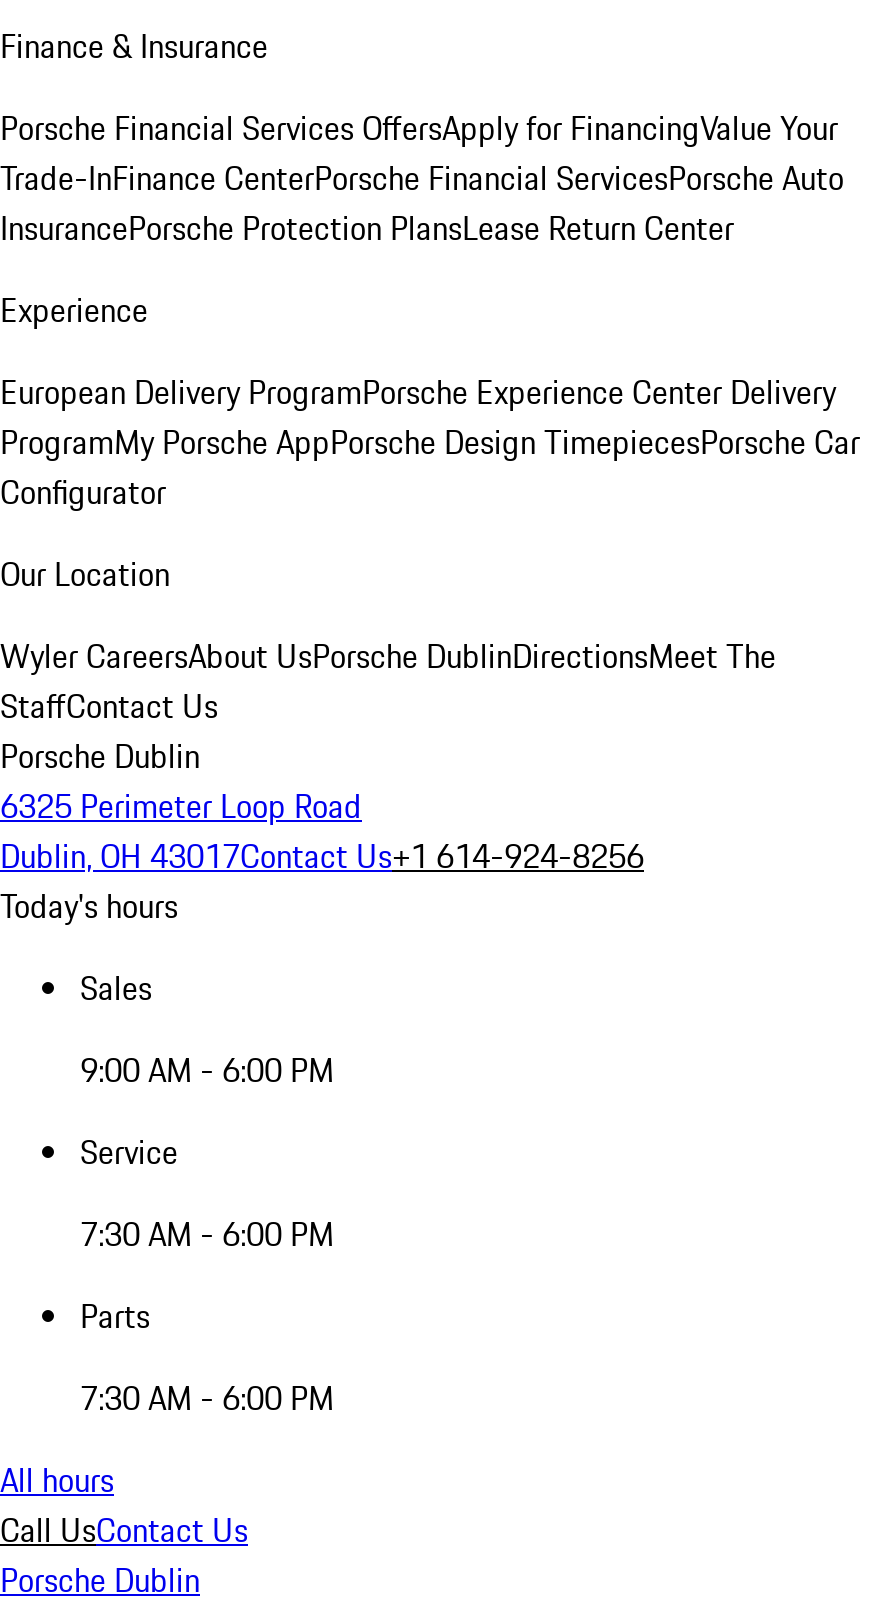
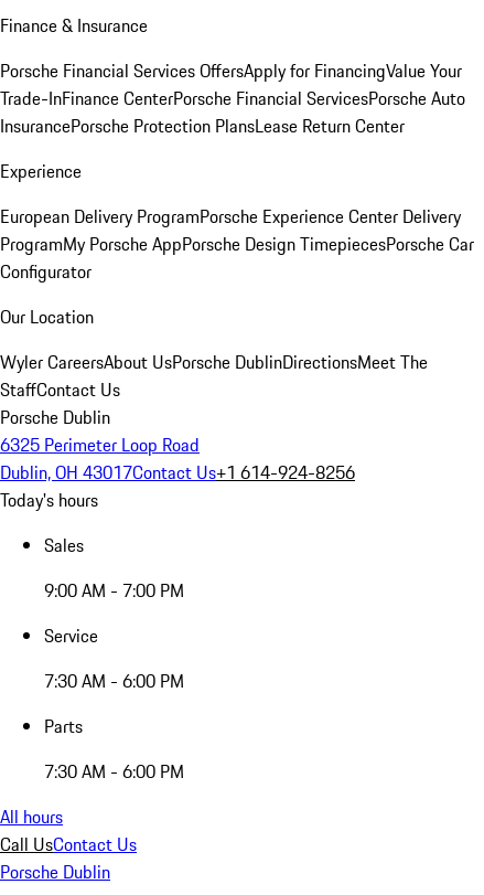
[80,1046,334,1094] 9:00 AM - 6:00 PM -> [44,577,184,604] 9:00 AM - 7:00 PM

